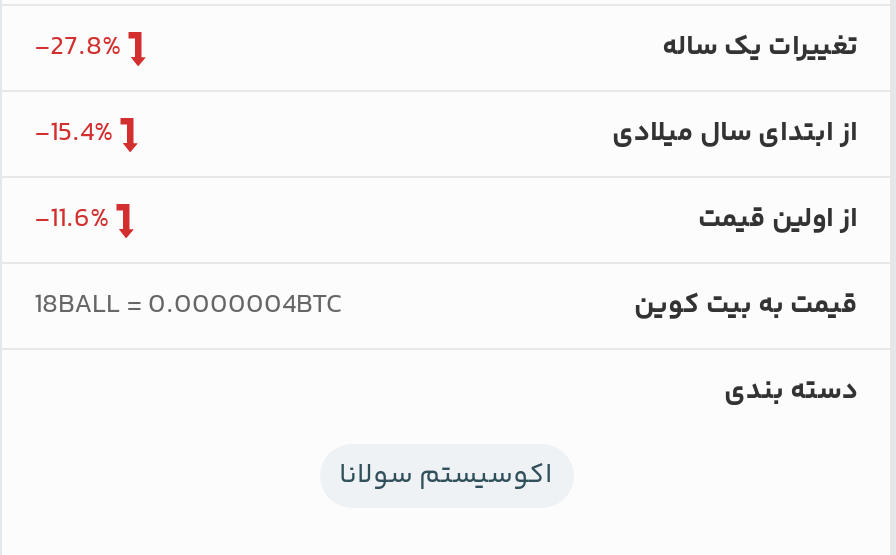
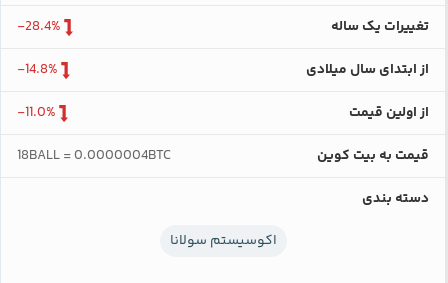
[34,26,122,70] -27.8% -> [17,16,61,38] -28.4%
[34,112,114,156] -15.4% -> [17,59,58,81] -14.8%
[34,198,110,242] -11.6% -> [17,102,56,124] -11.0%

